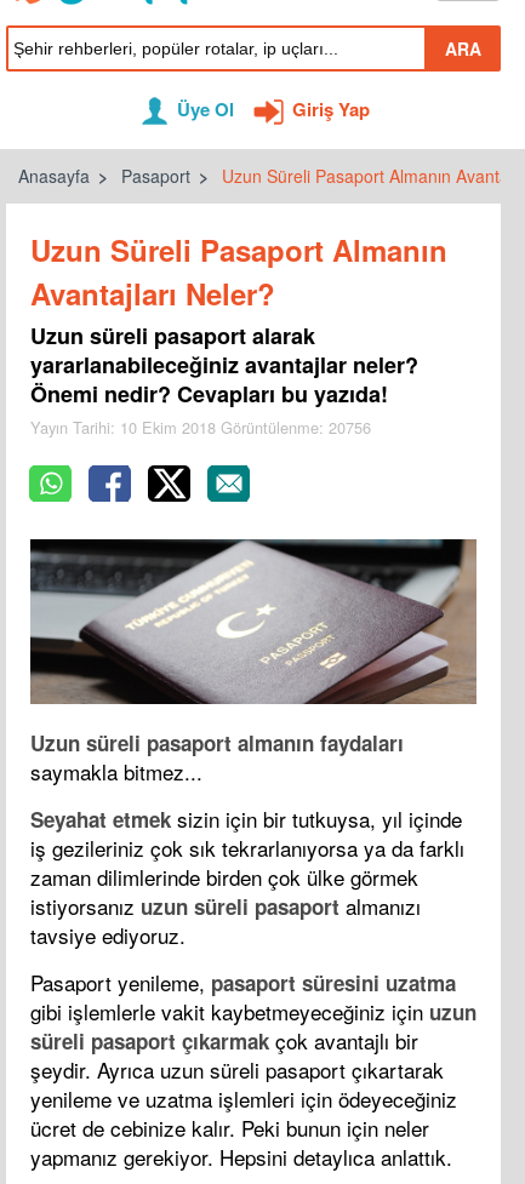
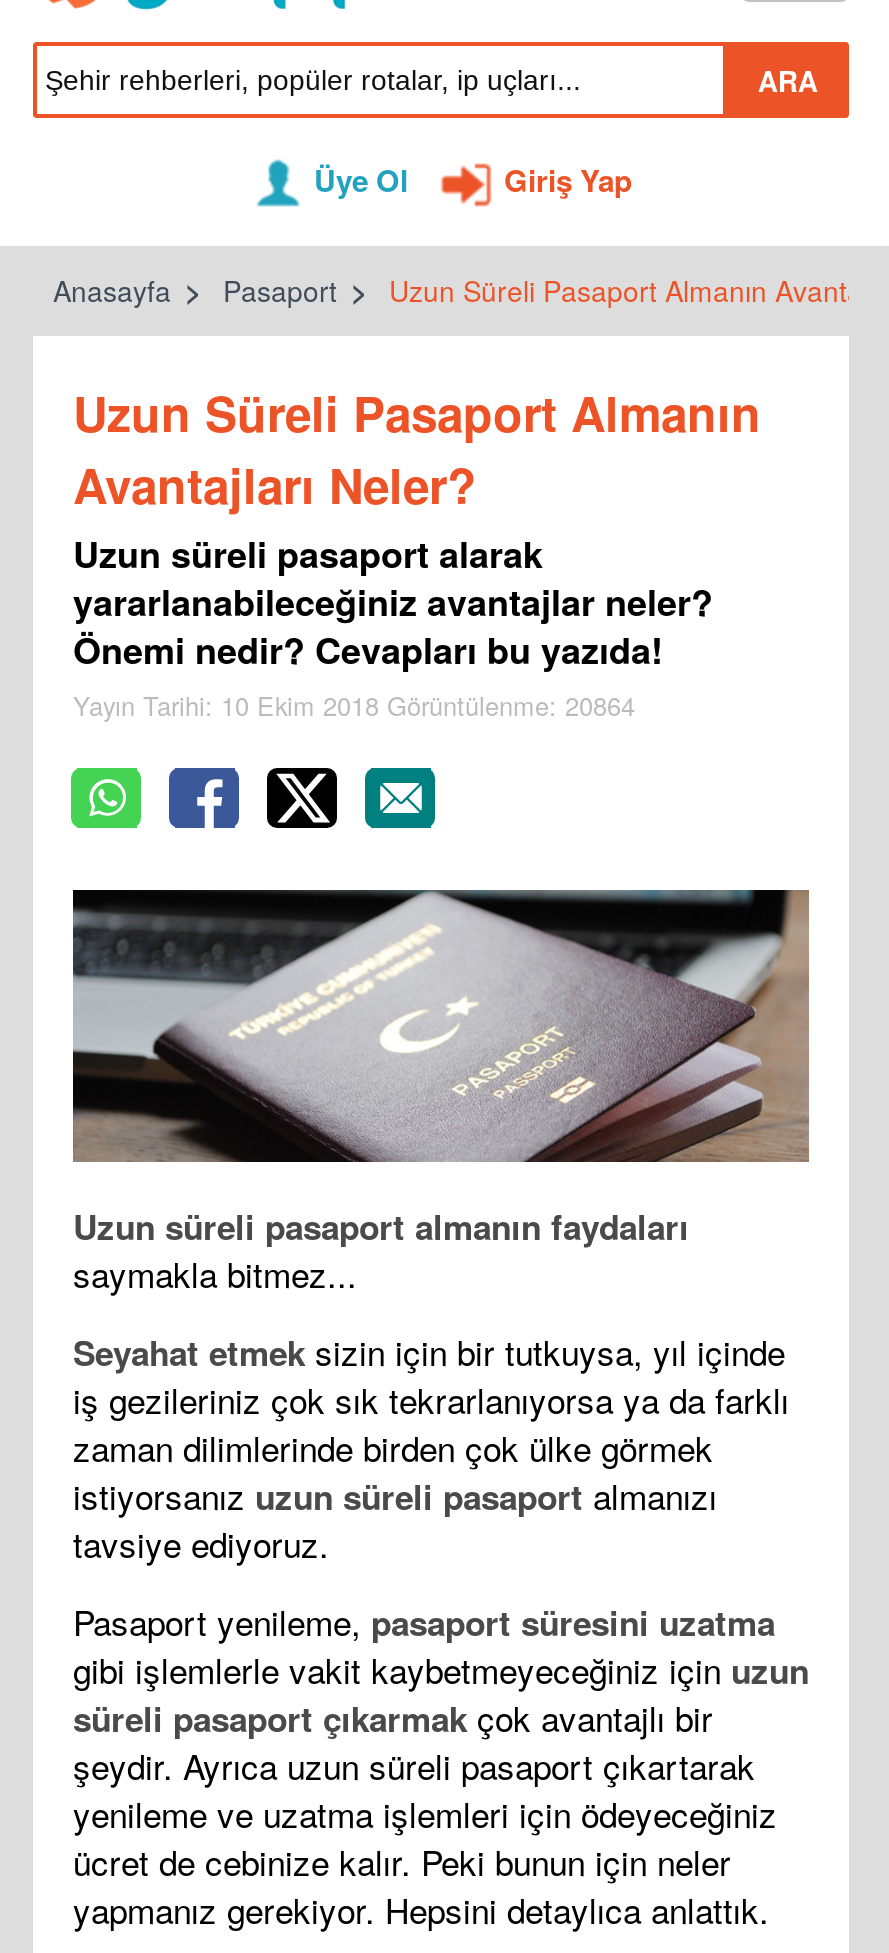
[30,416,371,439] Yayın Tarihi: 10 Ekim 2018 Görüntülenme: 20756 -> [73,686,635,724] Yayın Tarihi: 10 Ekim 2018 Görüntülenme: 20864

